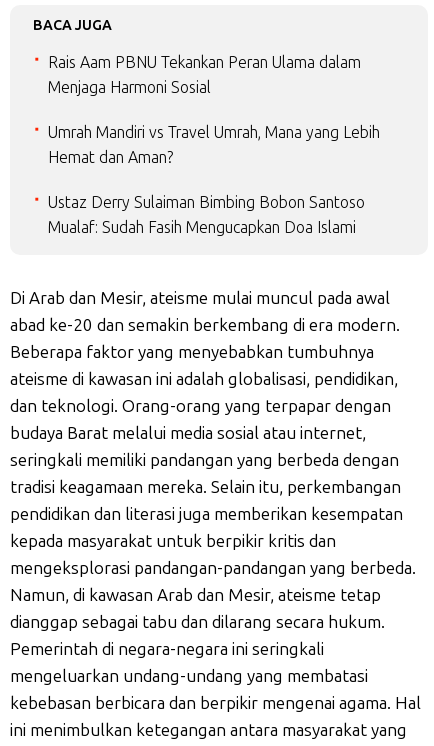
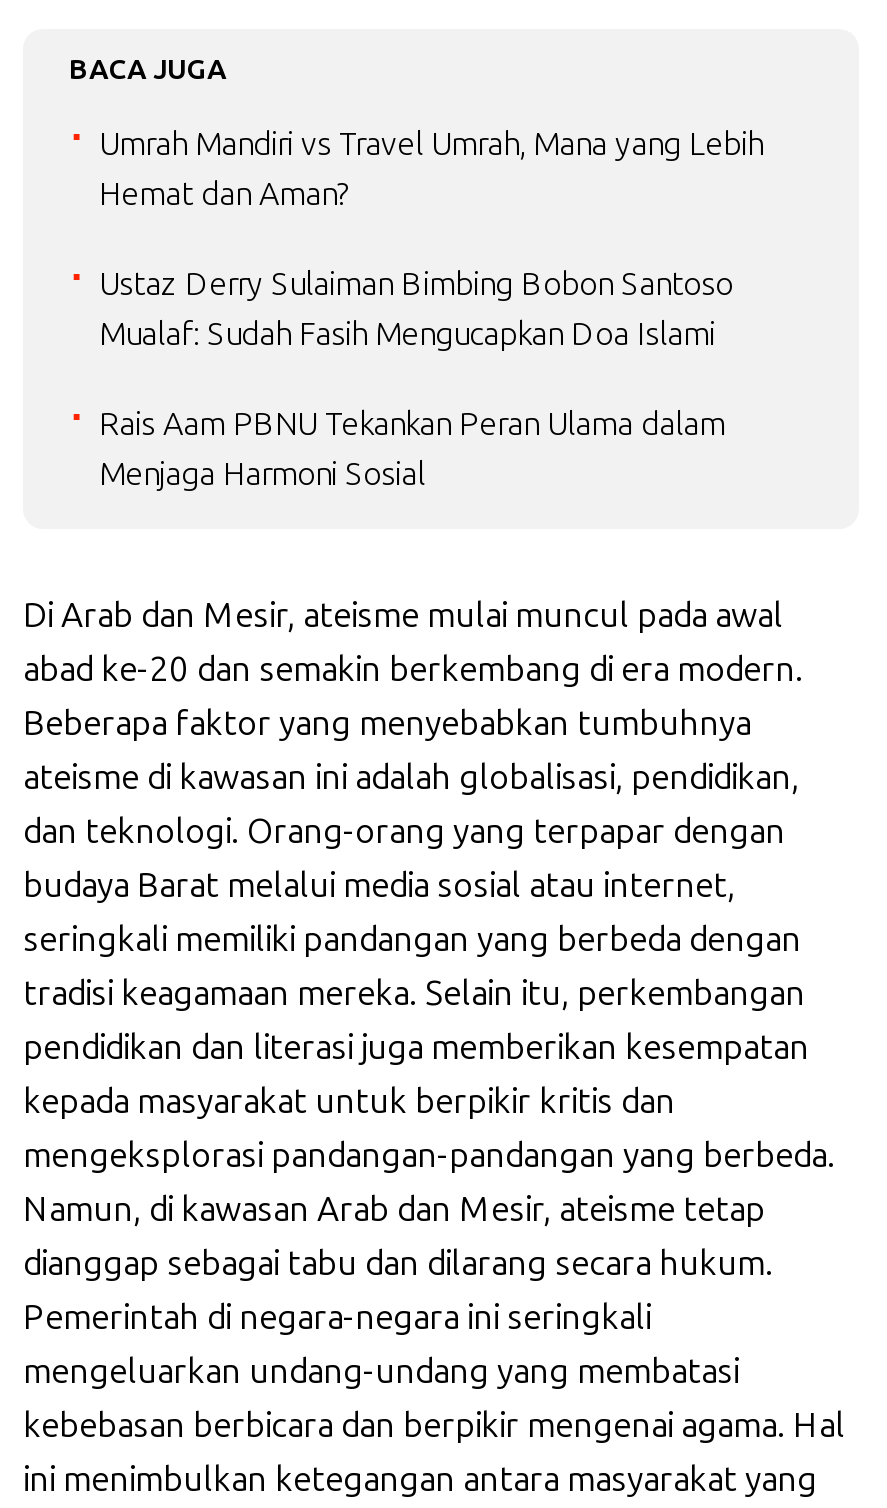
moved [48,53,361,97] -> [99,406,725,494]: Rais Aam PBNU Tekankan Peran Ulama dalam | Menjaga Harmoni Sosial
moved [48,123,380,237] -> [99,126,763,354]: Umrah Mandiri vs Travel Umrah, Mana yang Lebih | Hemat dan Aman? | Ustaz Derry Sulaiman Bimbing Bobon Santoso | Mualaf: Sudah Fasih Mengucapkan Doa Islami

